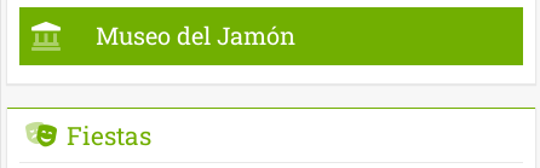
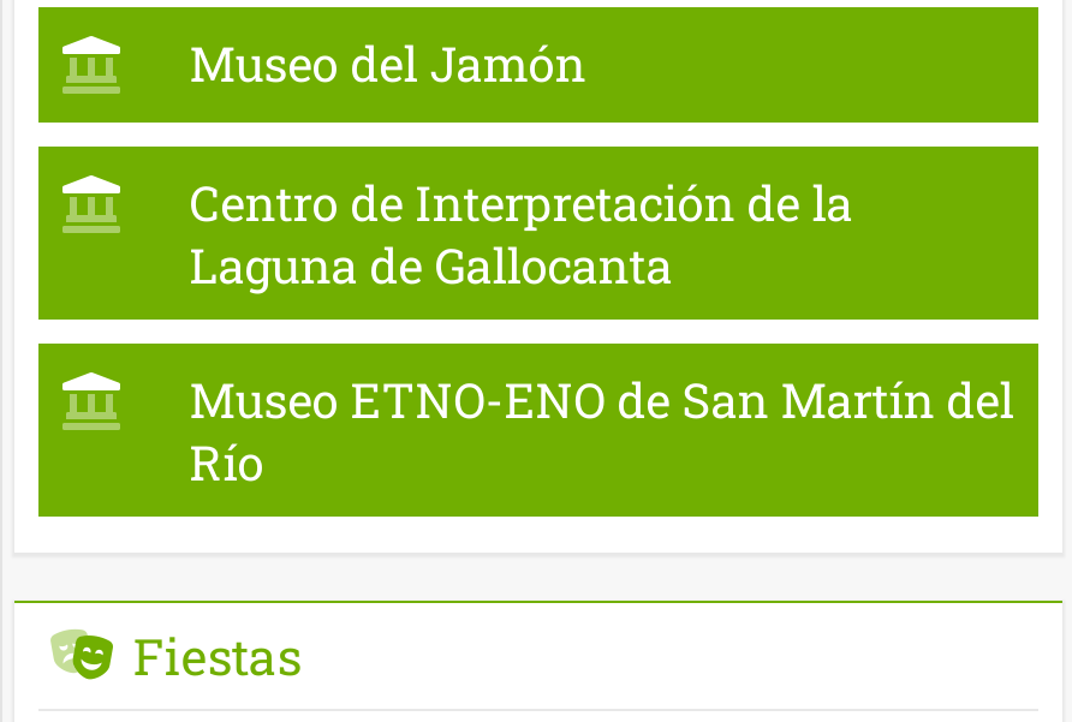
none -> [189,171,1014,493] Centro de Interpretación de la | Laguna de Gallocanta | Museo ETNO-ENO de San Martín del | Río

